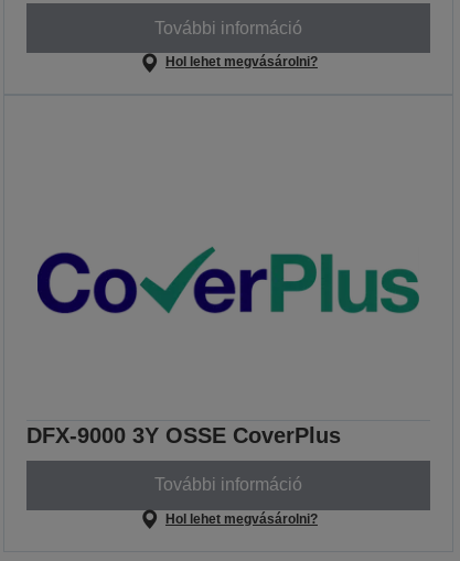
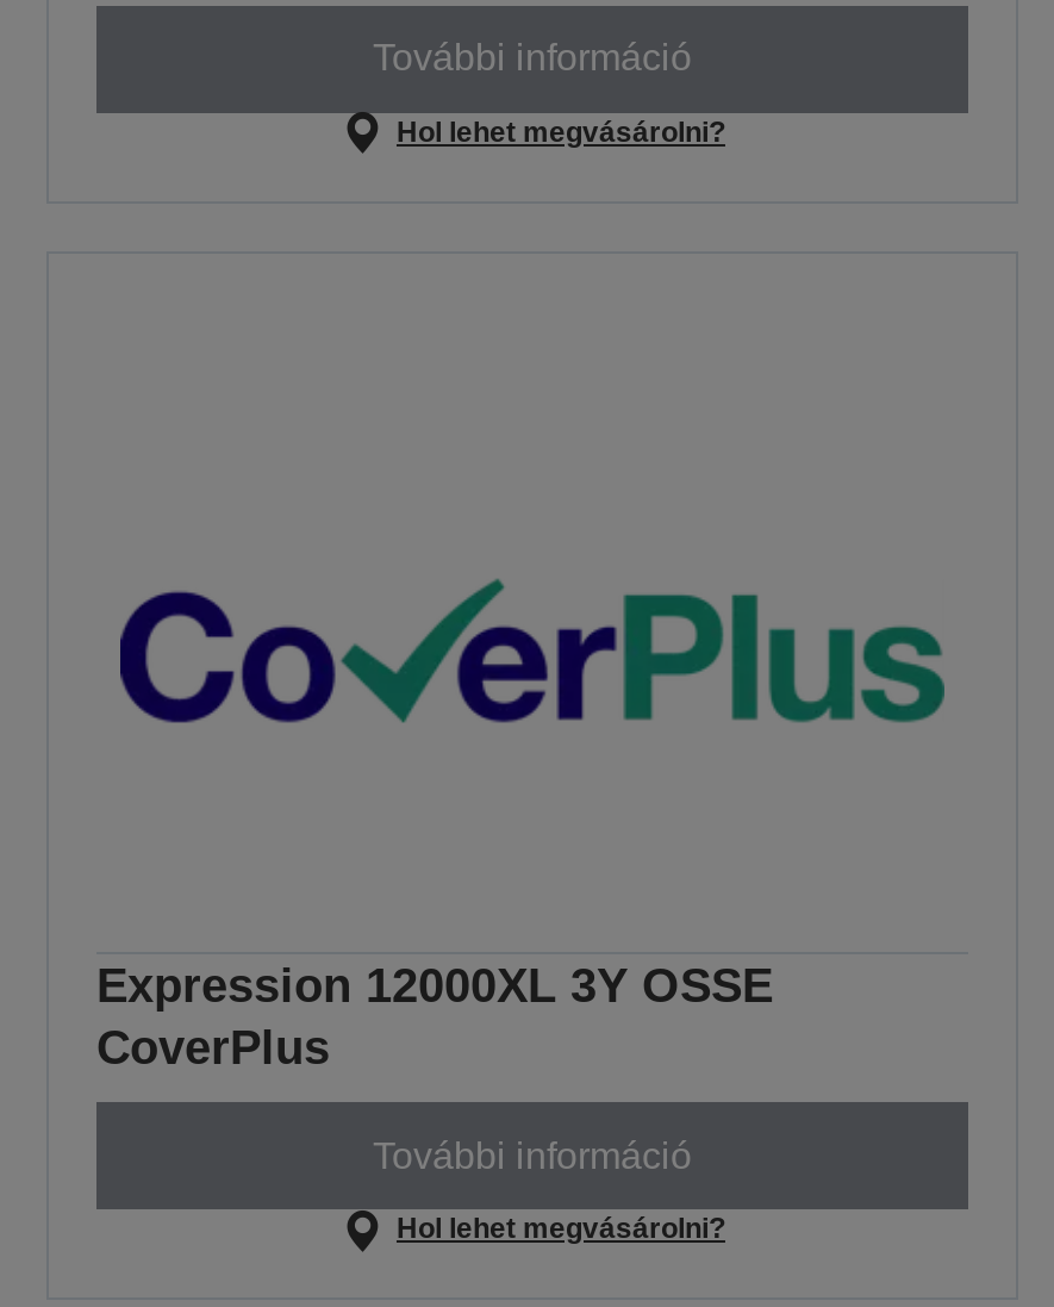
moved [36,246,420,314] -> [118,579,947,724]: [image]
[26,423,341,447] DFX-9000 3Y OSSE CoverPlus -> [96,959,773,1073] Expression 12000XL 3Y OSSE | CoverPlus

